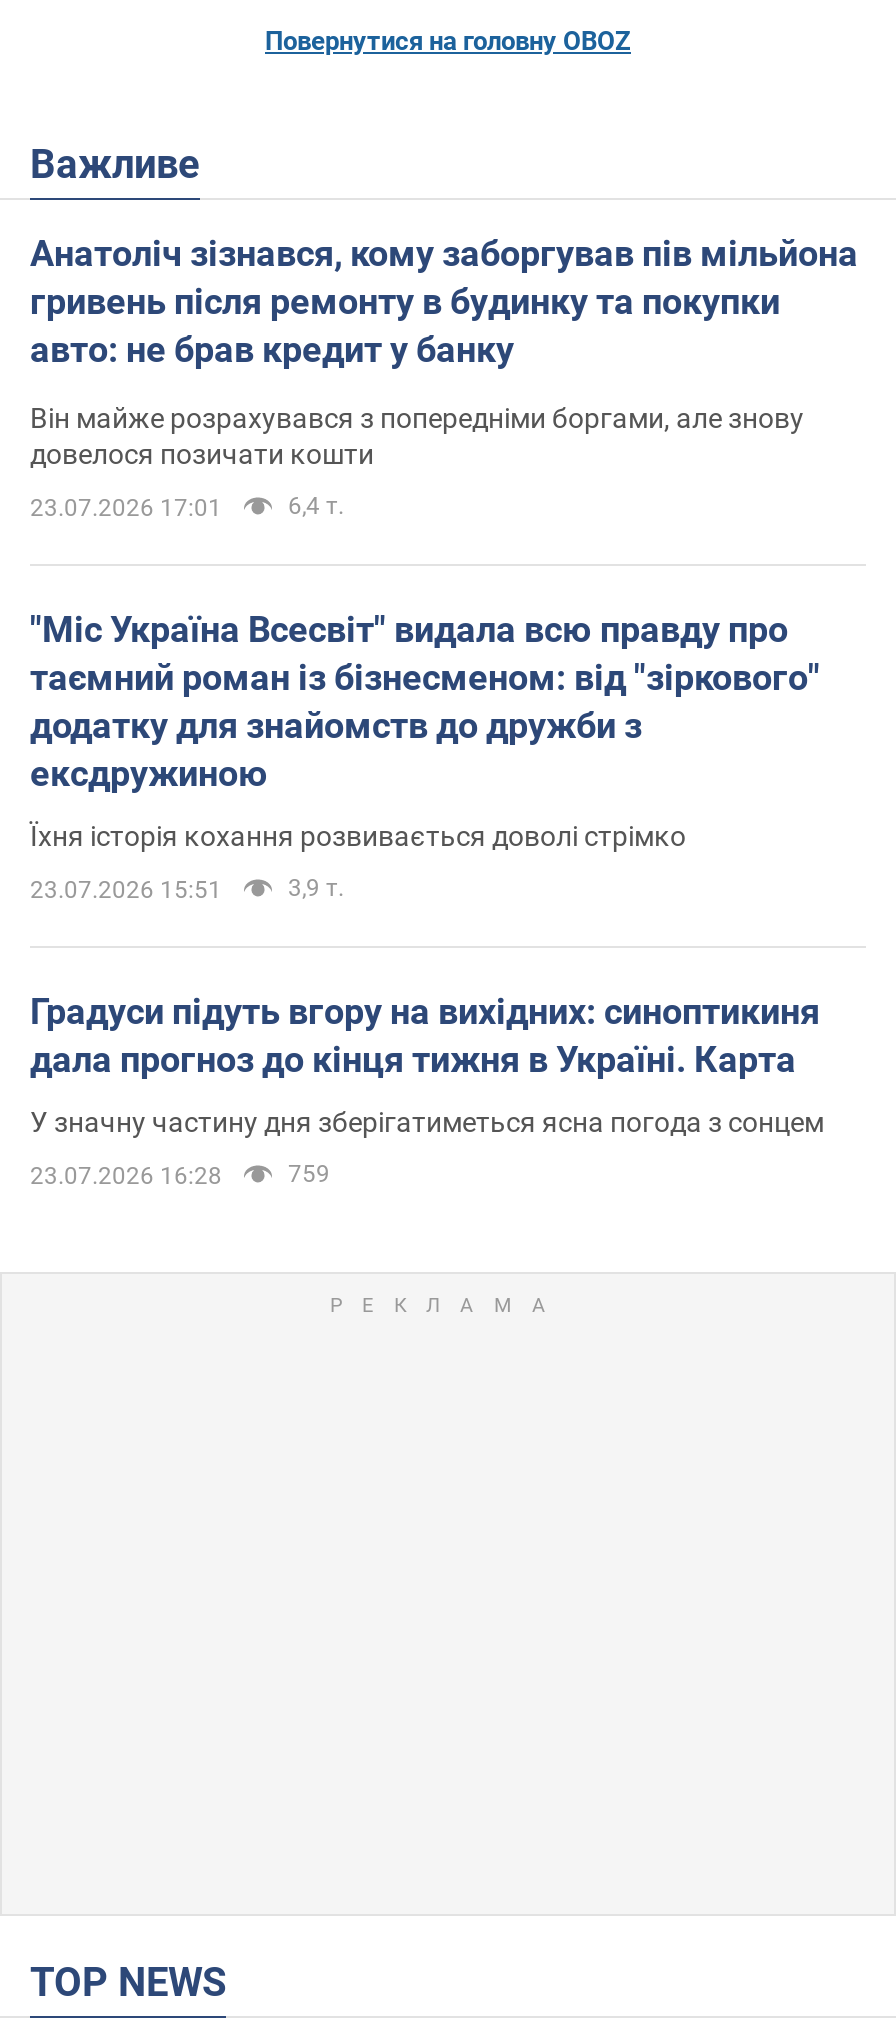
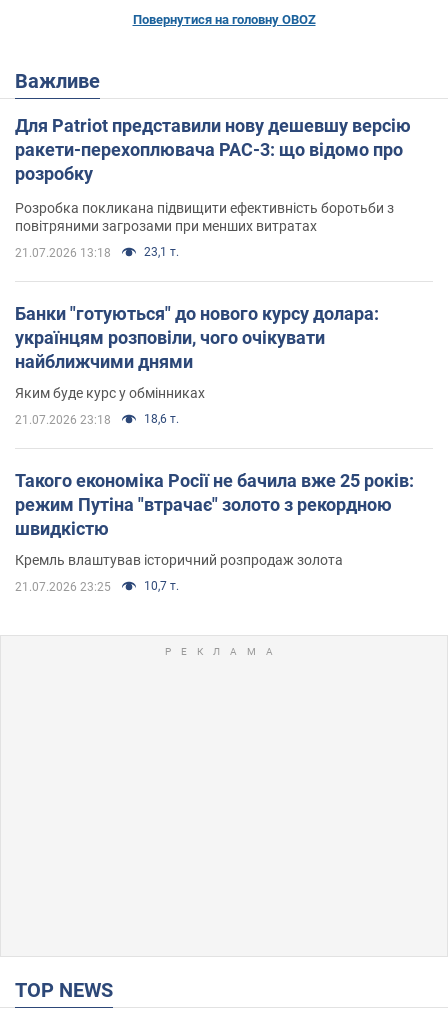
[30,231,858,369] Анатоліч зізнався, кому заборгував пів мільйона | гривень після ремонту в будинку та покупки | авто: не брав кредит у банку -> [15,115,411,184] Для Patriot представили нову дешевшу версію | ракети-перехоплювача PAC-3: що відомо про | розробку
[30,401,804,469] Він майже розрахувався з попередніми боргами, але знову | довелося позичати кошти -> [15,200,394,234] Розробка покликана підвищити ефективність боротьби з | повітряними загрозами при менших витратах
[30,491,344,521] 23.07.2026 17:01 | 6,4 т. -> [15,245,179,260] 21.07.2026 13:18 | 23,1 т.
[30,607,820,793] "Міс Україна Всесвіт" видала всю правду про | таємний роман із бізнесменом: від "зіркового" | додатку для знайомств до дружби з | ексдружиною -> [15,303,379,372] Банки "готуються" до нового курсу долара: | українцям розповіли, чого очікувати | найближчими днями
[30,819,686,851] Їхня історія кохання розвивається доволі стрімко -> [15,385,205,401] Яким буде курс у обмінниках
[30,873,344,903] 23.07.2026 15:51 | 3,9 т. -> [15,412,179,427] 21.07.2026 23:18 | 18,6 т.
[30,989,820,1079] Градуси підуть вгору на вихідних: синоптикиня | дала прогноз до кінця тижня в Україні. Карта -> [15,470,414,539] Такого економіка Росії не бачила вже 25 років: | режим Путіна "втрачає" золото з рекордною | швидкістю
[30,1105,824,1137] У значну частину дня зберігатиметься ясна погода з сонцем -> [15,552,343,568] Кремль влаштував історичний розпродаж золота
[30,1159,330,1189] 23.07.2026 16:28 | 759 -> [15,579,179,594] 21.07.2026 23:25 | 10,7 т.

